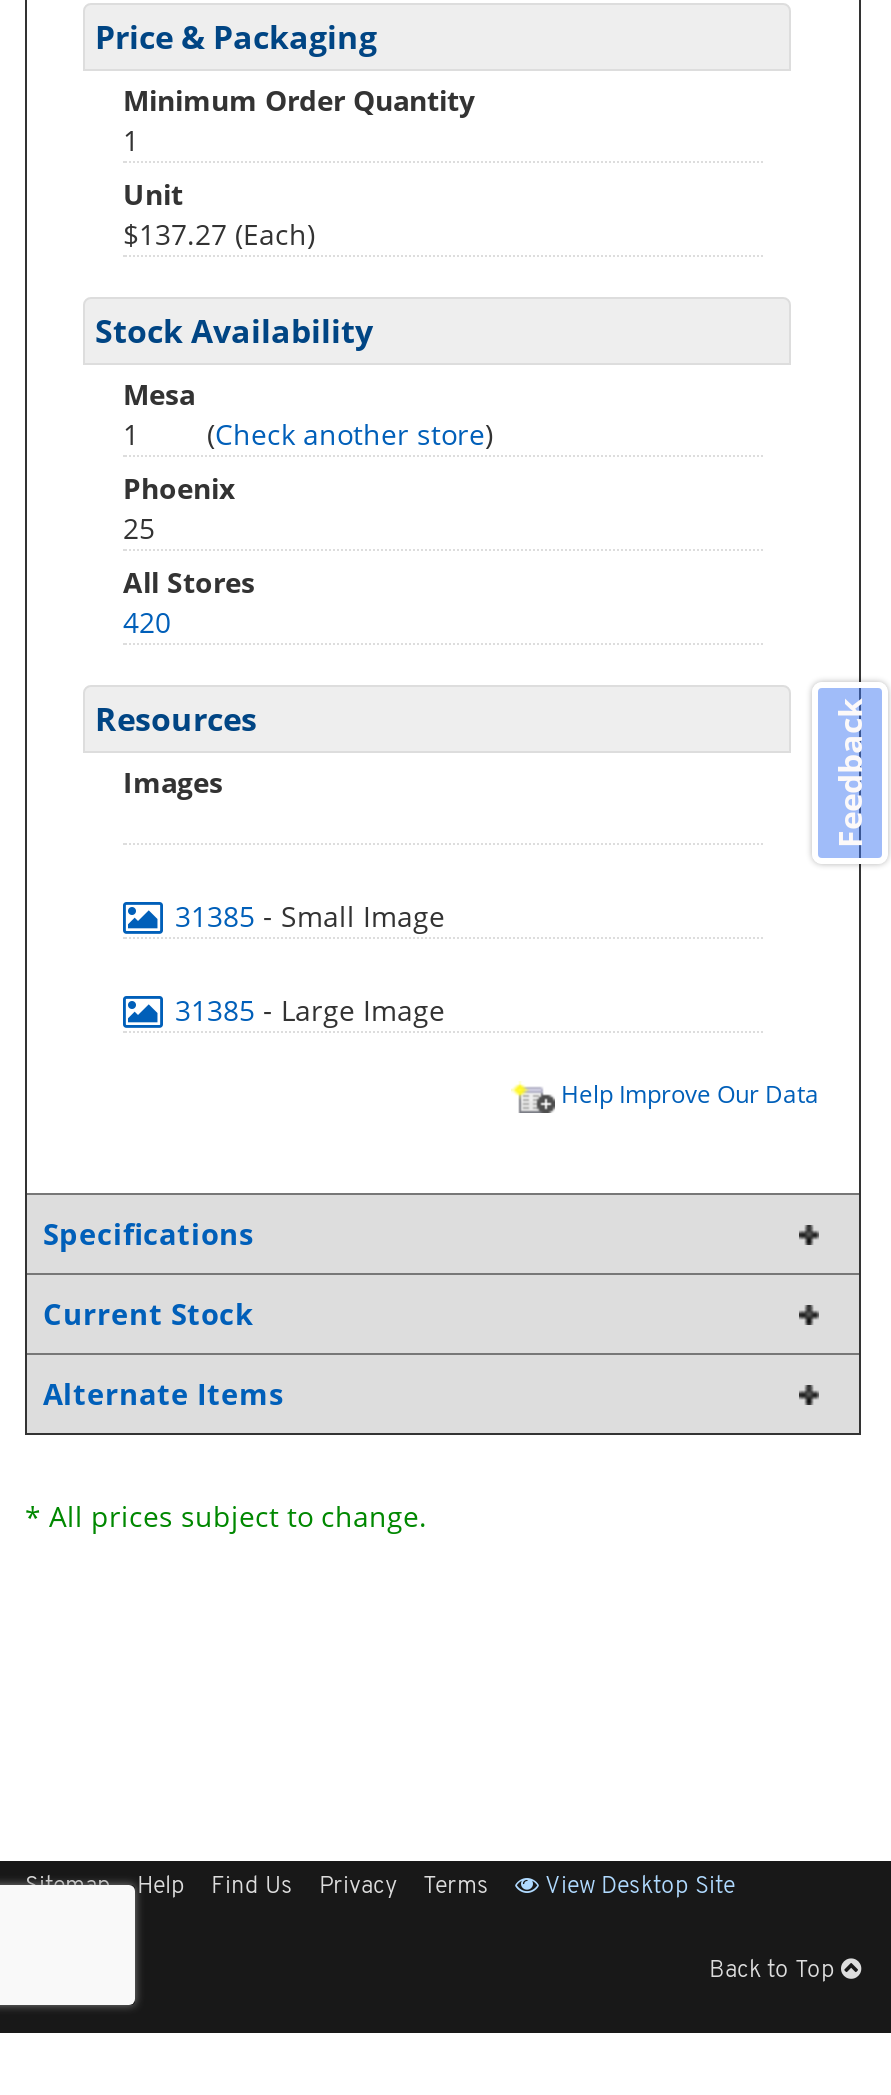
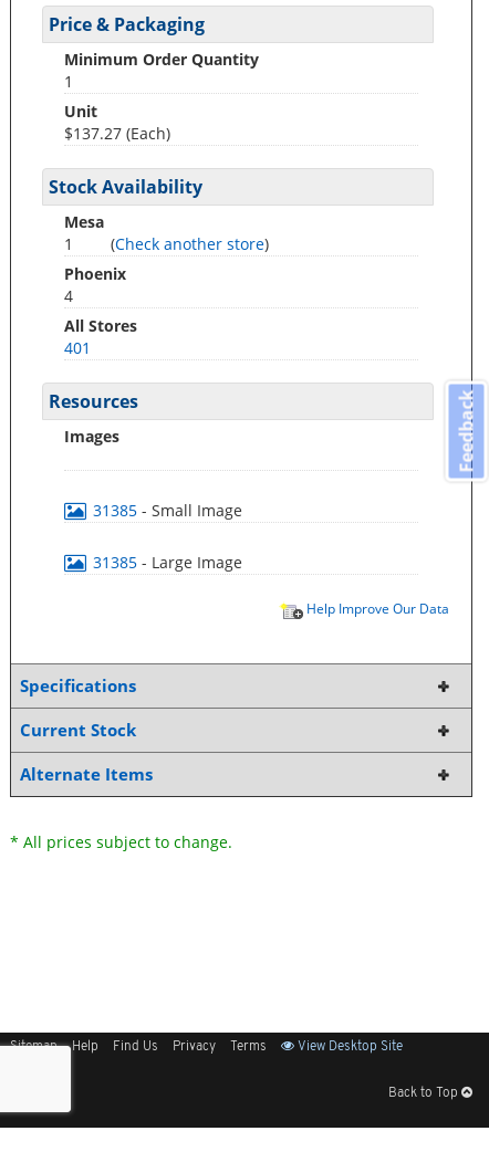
[123,508,155,546] 25 -> [64,285,73,306] 4
[123,602,171,640] 420 -> [64,337,91,358] 401

